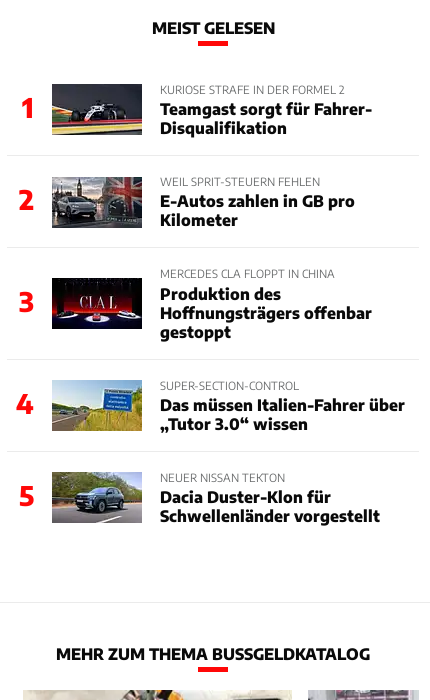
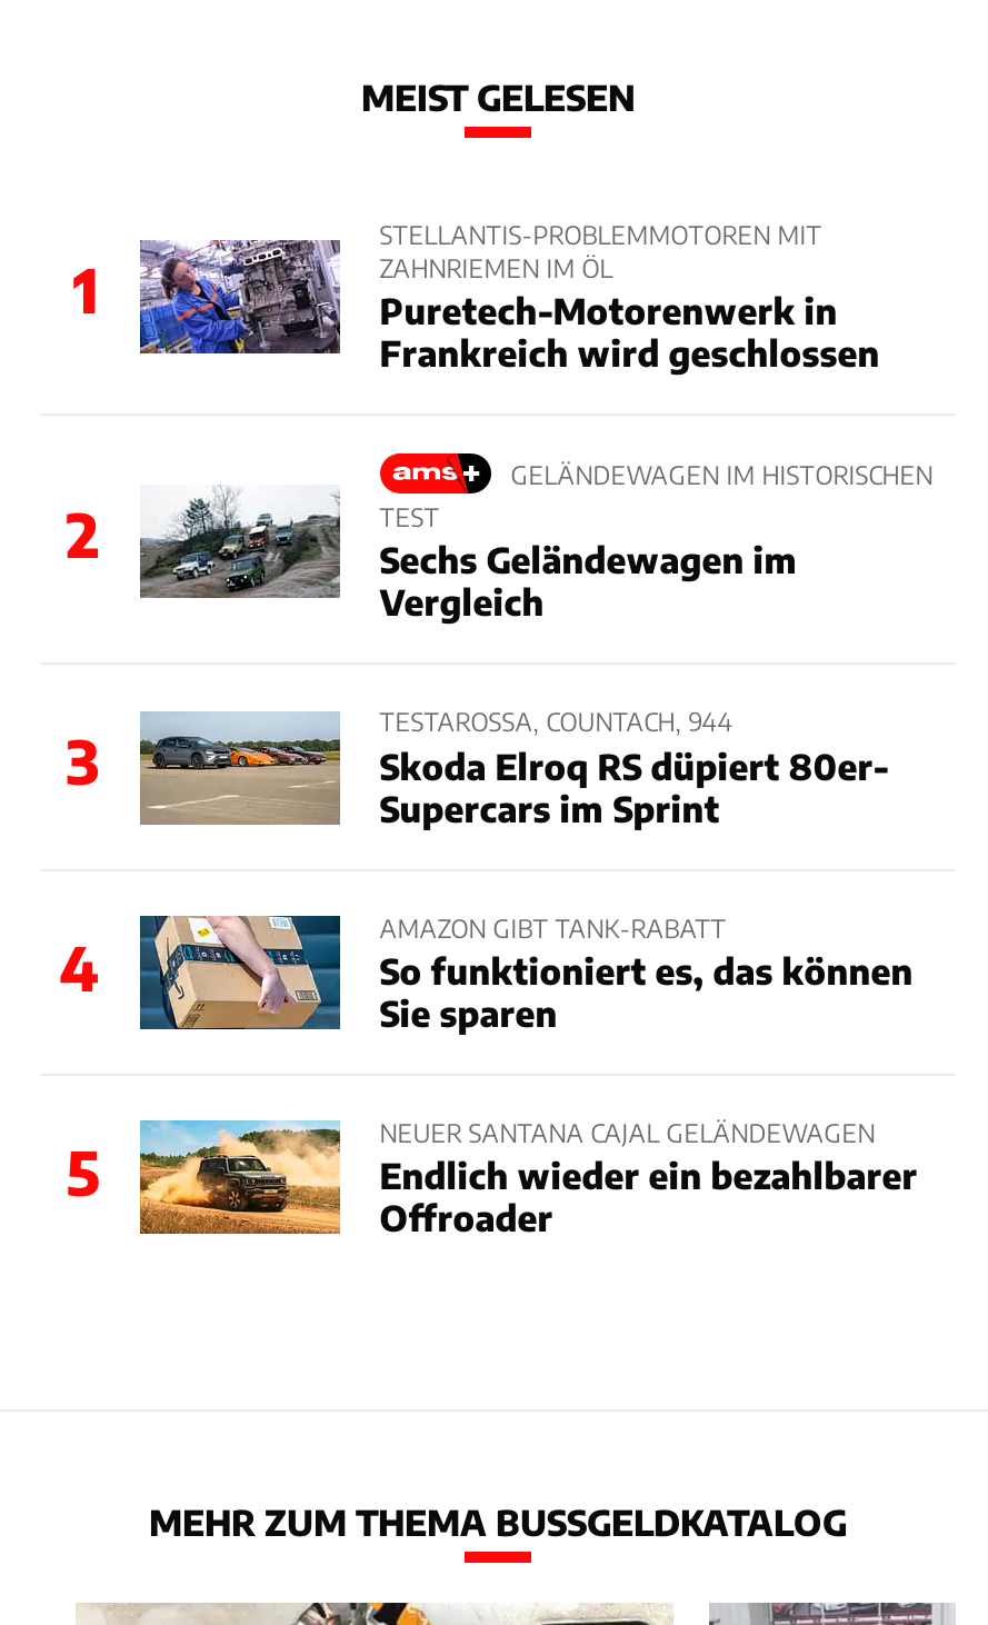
[51,82,372,137] [image] | KURIOSE STRAFE IN DER FORMEL 2 | Teamgast sorgt für Fahrer- | Disqualifikation -> [138,217,880,373] [image] | STELLANTIS-PROBLEMMOTOREN MIT | ZAHNRIEMEN IM ÖL | Puretech-Motorenwerk in | Frankreich wird geschlossen
[51,174,355,229] [image] | WEIL SPRIT-STEUERN FEHLEN | E-Autos zahlen in GB pro | Kilometer -> [140,458,933,623] [image] | GELÄNDEWAGEN IM HISTORISCHEN | TEST | Sechs Geländewagen im | Vergleich
[51,266,372,340] [image] | MERCEDES CLA FLOPPT IN CHINA | Produktion des | Hoffnungsträgers offenbar | gestoppt -> [138,705,889,828] [image] | TESTAROSSA, COUNTACH, 944 | Skoda Elroq RS düpiert 80er- | Supercars im Sprint
[51,377,405,433] [image] | SUPER-SECTION-CONTROL | Das müssen Italien-Fahrer über | „Tutor 3.0“ wissen -> [138,910,913,1033] [image] | AMAZON GIBT TANK-RABATT | So funktioniert es, das können | Sie sparen
[51,470,380,525] [image] | NEUER NISSAN TEKTON | Dacia Duster-Klon für | Schwellenländer vorgestellt -> [138,1115,918,1238] [image] | NEUER SANTANA CAJAL GELÄNDEWAGEN | Endlich wieder ein bezahlbarer | Offroader

